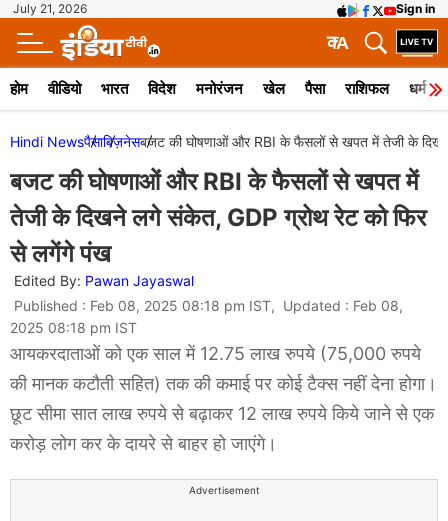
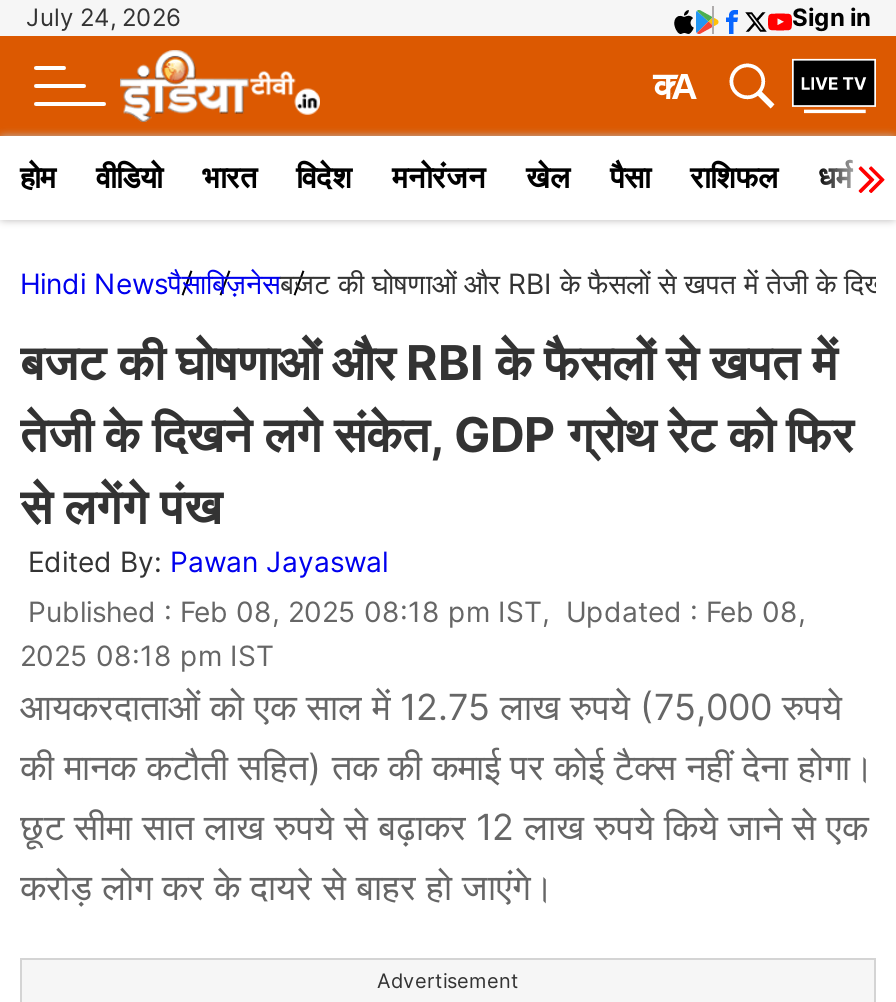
[13,1,87,16] July 21, 2026 -> [26,2,180,32] July 24, 2026

